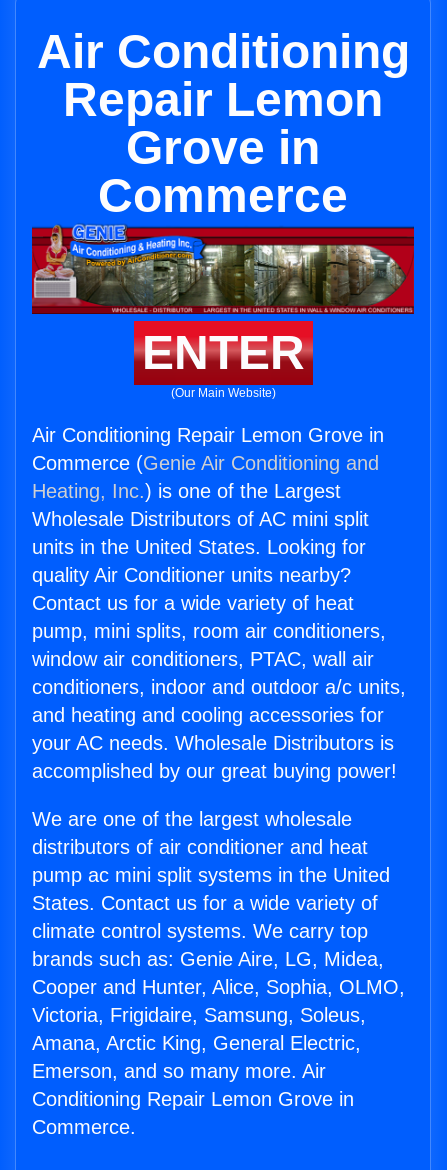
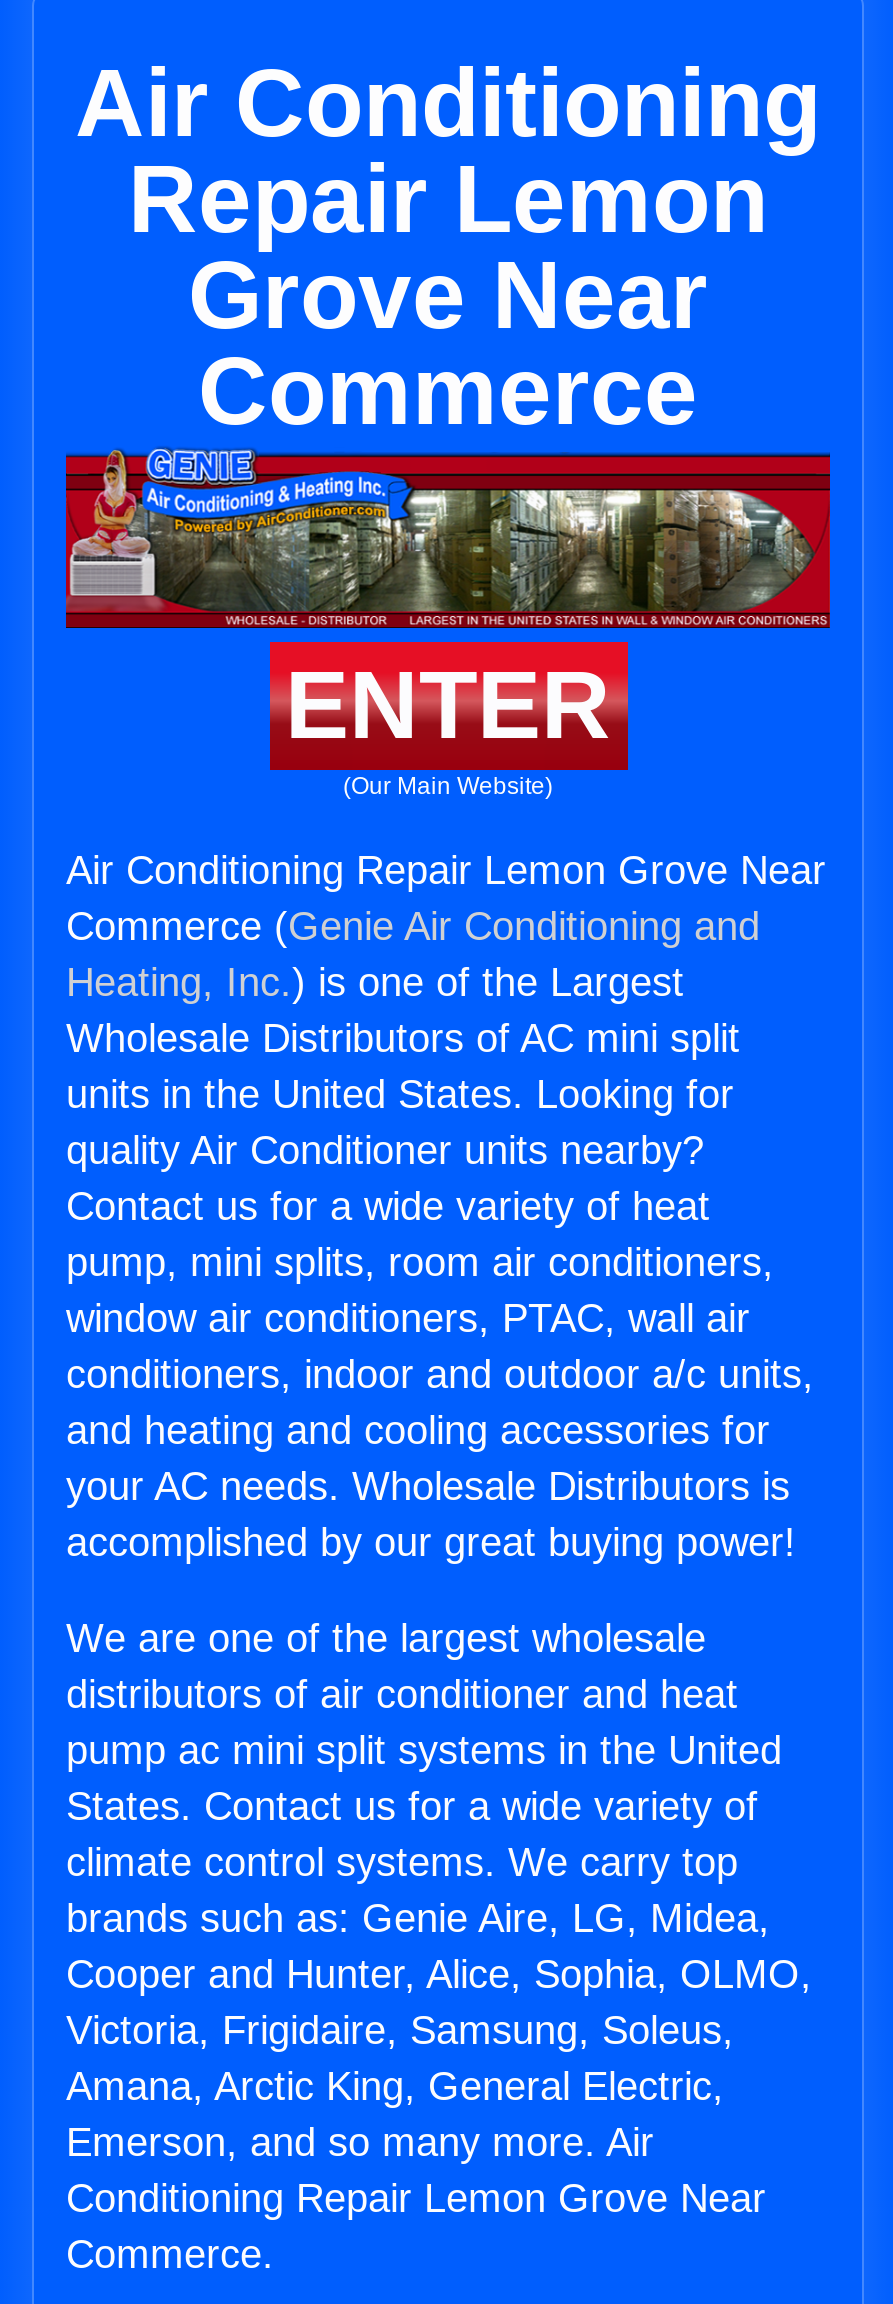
[126,121,320,174] Grove in -> [188,242,708,348] Grove Near
[32,424,384,446] Air Conditioning Repair Lemon Grove in -> [66,848,826,892] Air Conditioning Repair Lemon Grove Near
[32,1088,354,1110] Conditioning Repair Lemon Grove in -> [66,2176,766,2220] Conditioning Repair Lemon Grove Near

